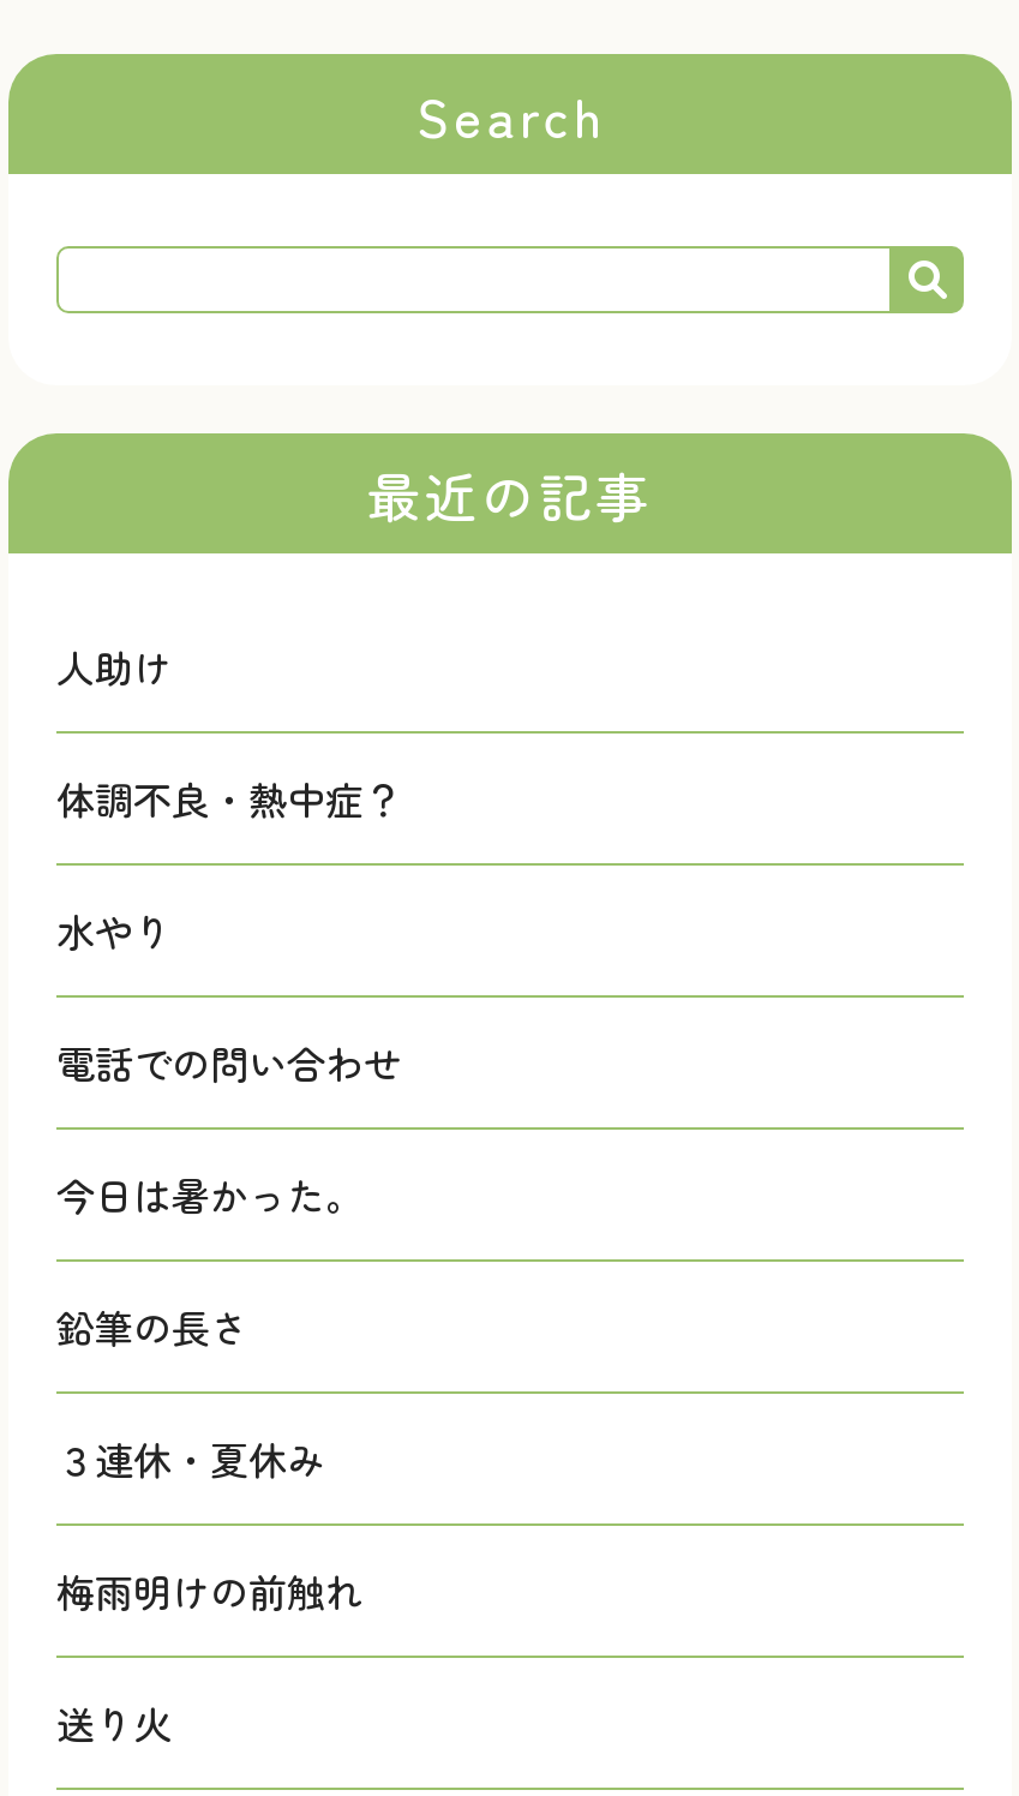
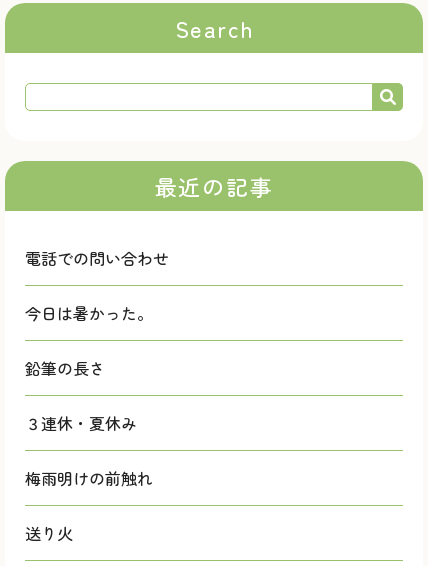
[56,637,402,959] 人助け | 体調不良・熱中症？ | 水やり -> none

